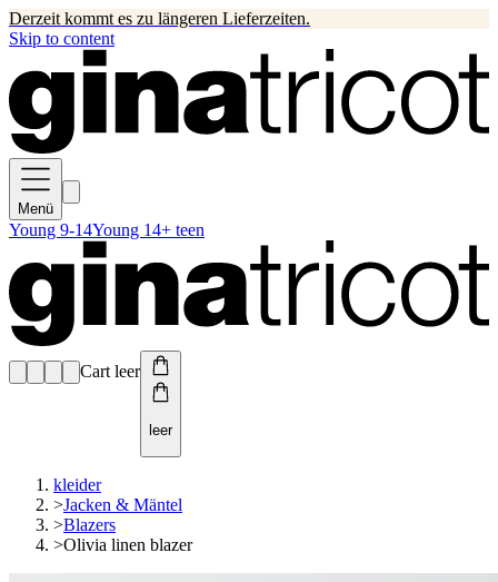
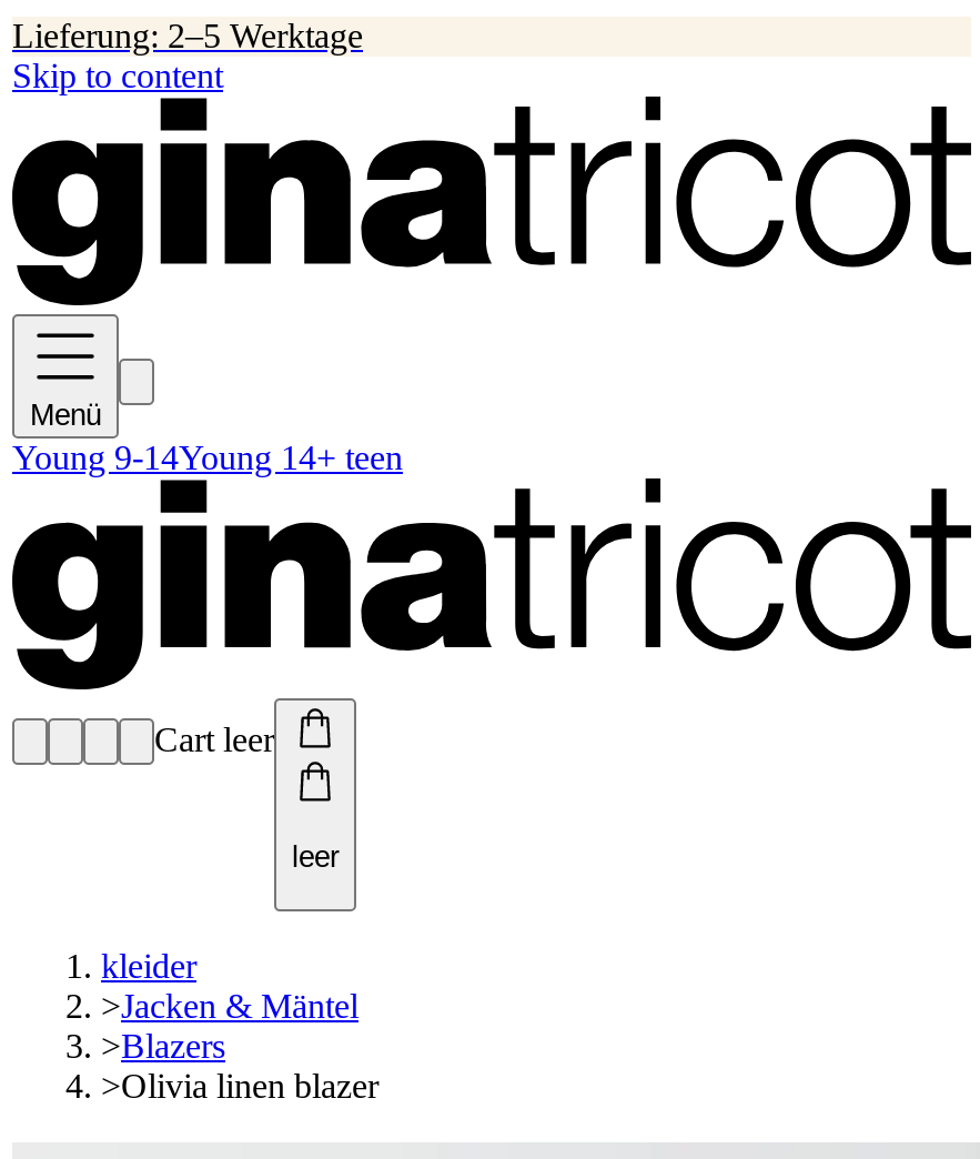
[9,9,310,28] Derzeit kommt es zu längeren Lieferzeiten. -> [12,17,363,54] Lieferung: 2–5 Werktage

